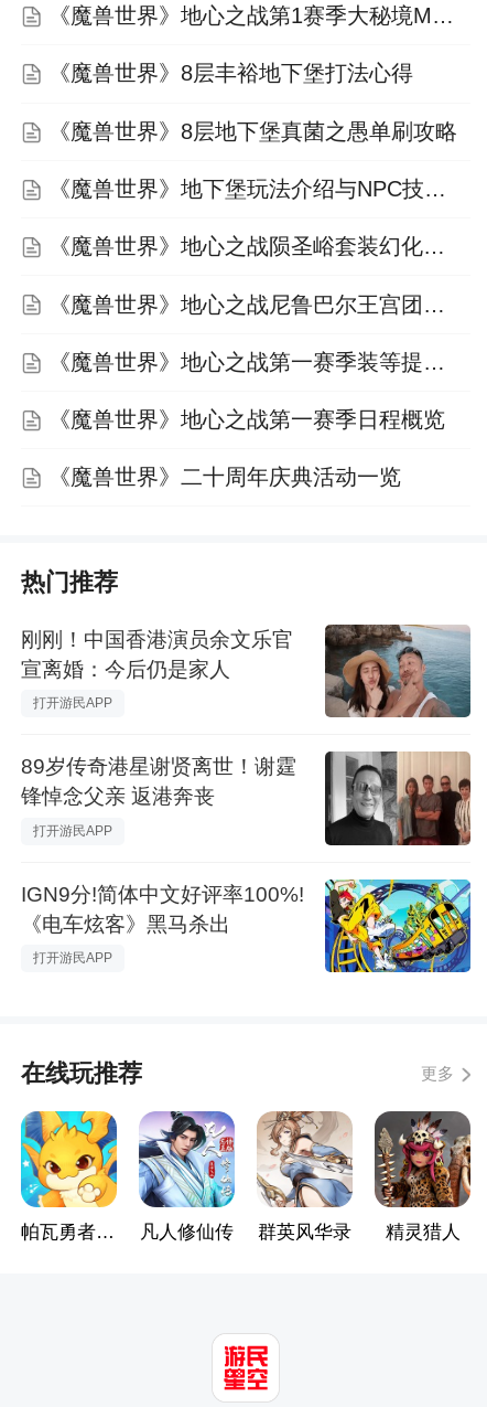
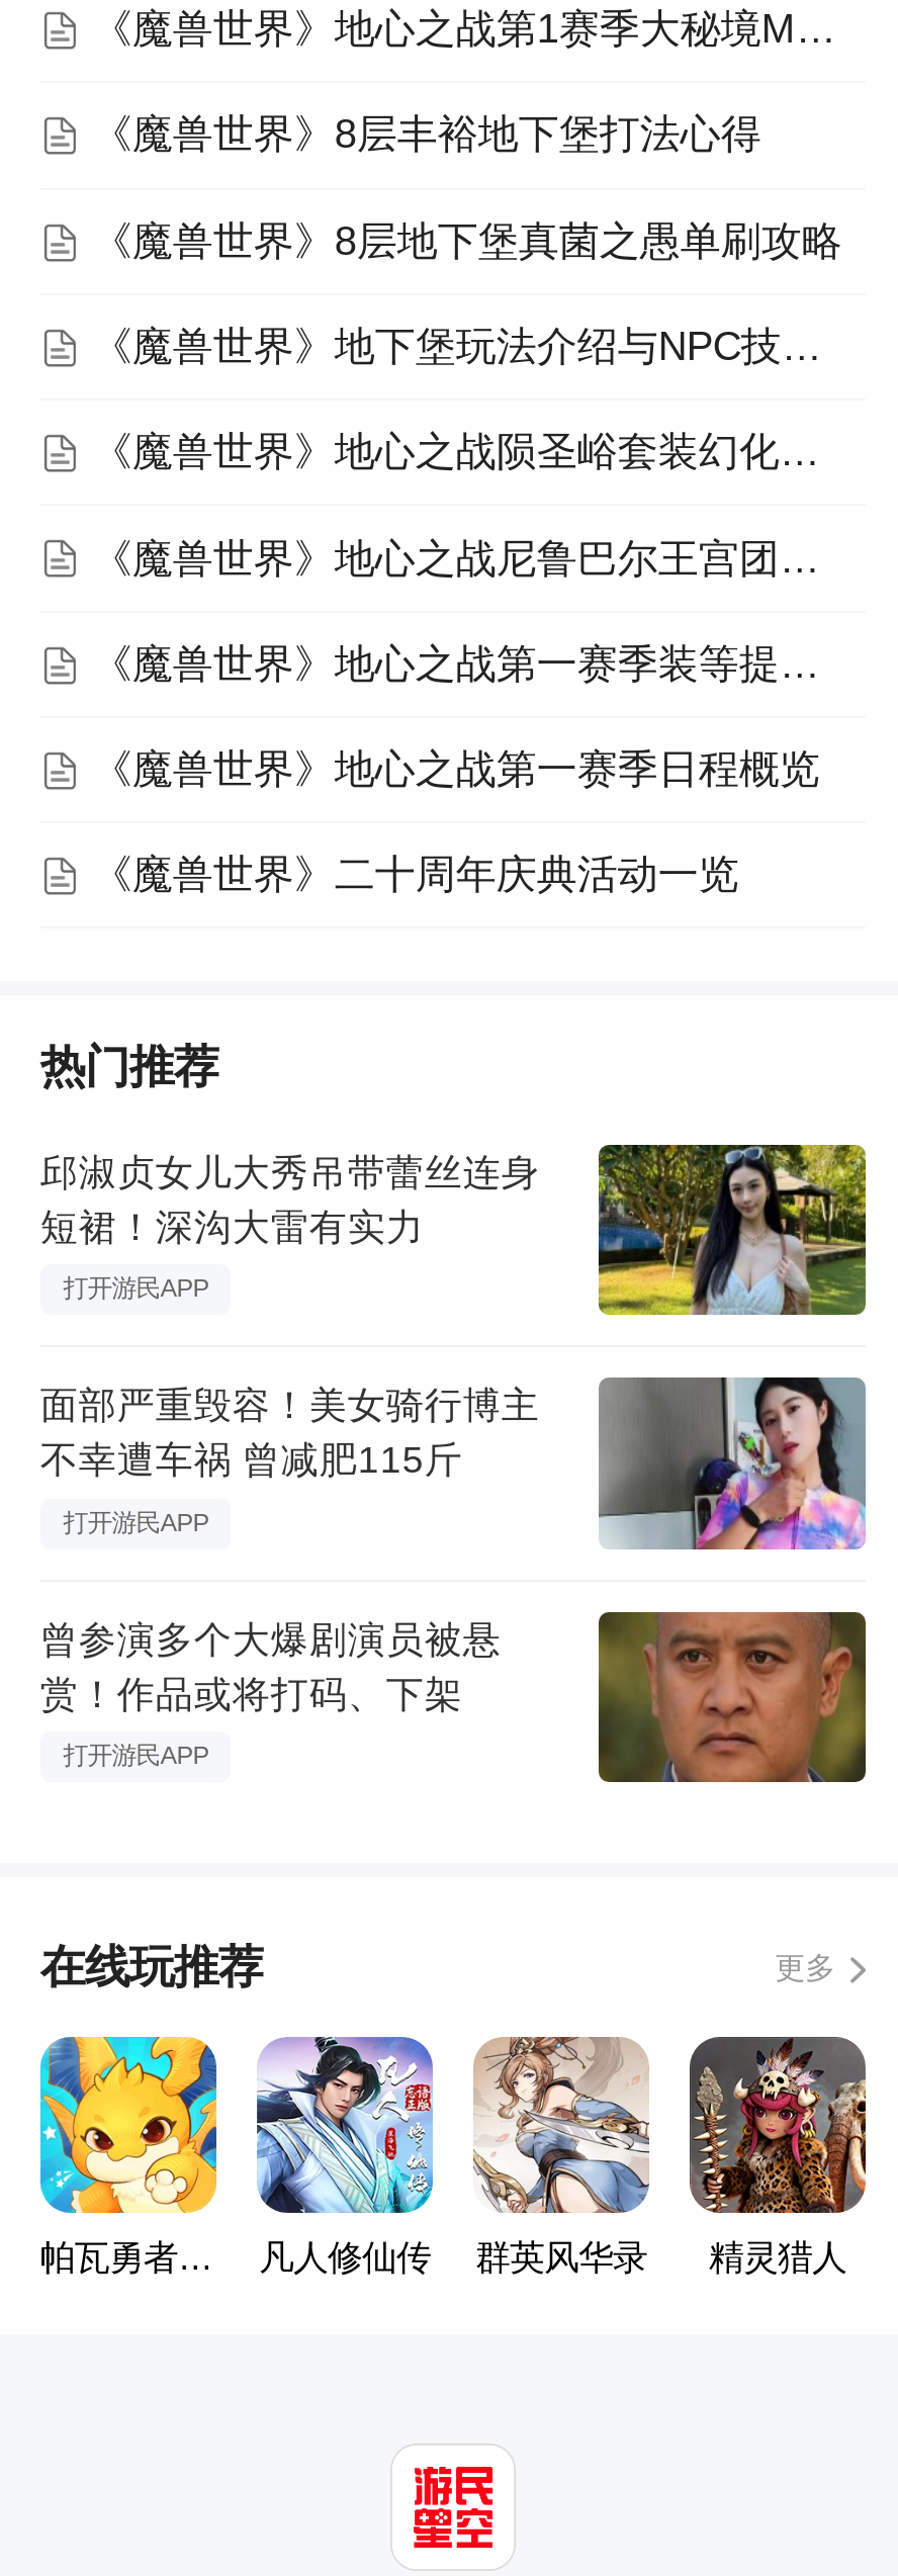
[21,623,472,718] [image] | 刚刚！中国香港演员余文乐官 | 宣离婚：今后仍是家人 -> [40,1143,868,1317] [image] | 邱淑贞女儿大秀吊带蕾丝连身 | 短裙！深沟大雷有实力
[21,752,472,846] [image] | 89岁传奇港星谢贤离世！谢霆 | 锋悼念父亲 返港奔丧 -> [40,1375,868,1551] [image] | 面部严重毁容！美女骑行博主 | 不幸遭车祸 曾减肥115斤
[21,882,304,935] IGN9分!简体中文好评率100%! | 《电车炫客》黑马杀出 -> [40,1617,501,1715] 曾参演多个大爆剧演员被悬 | 赏！作品或将打码、下架
[324,878,472,973] [image] -> [597,1610,868,1784] [image]

